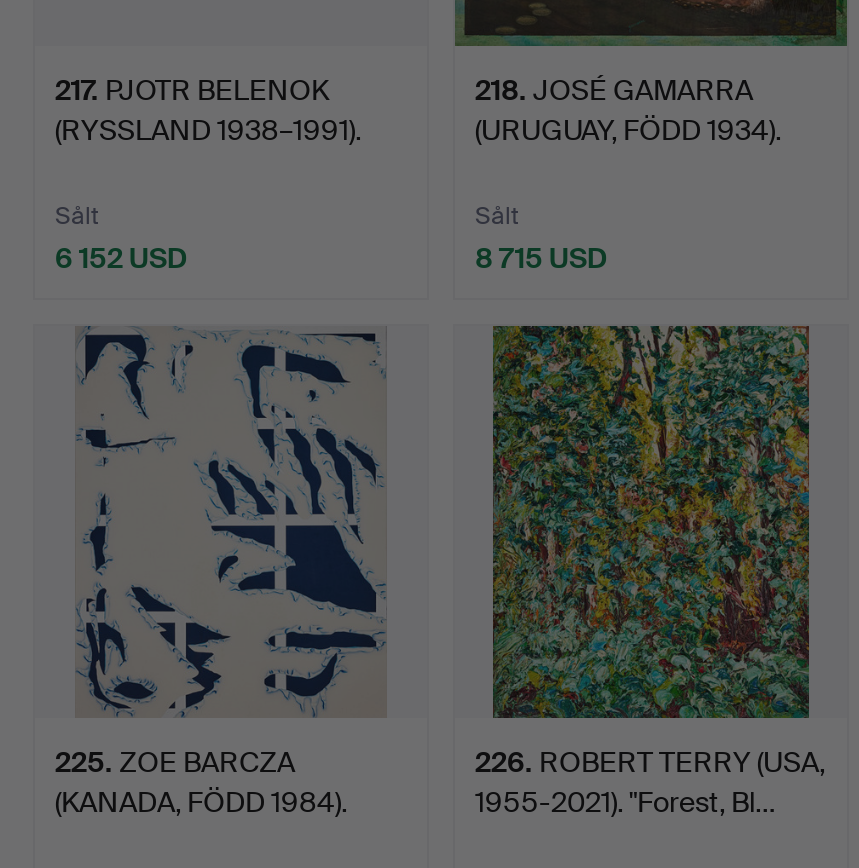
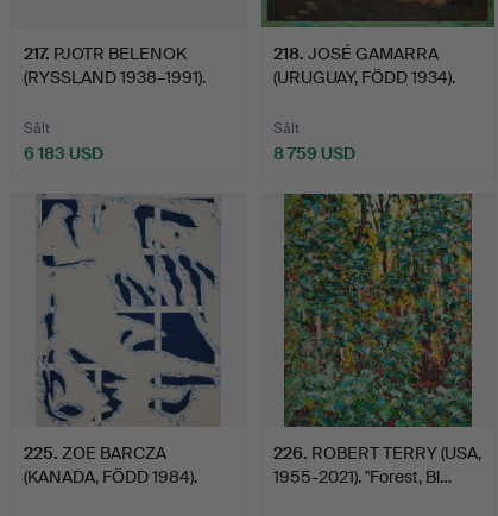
[55,239,187,275] 6 152 USD -> [24,142,103,164] 6 183 USD
[475,239,607,275] 8 715 USD -> [273,142,355,164] 8 759 USD

